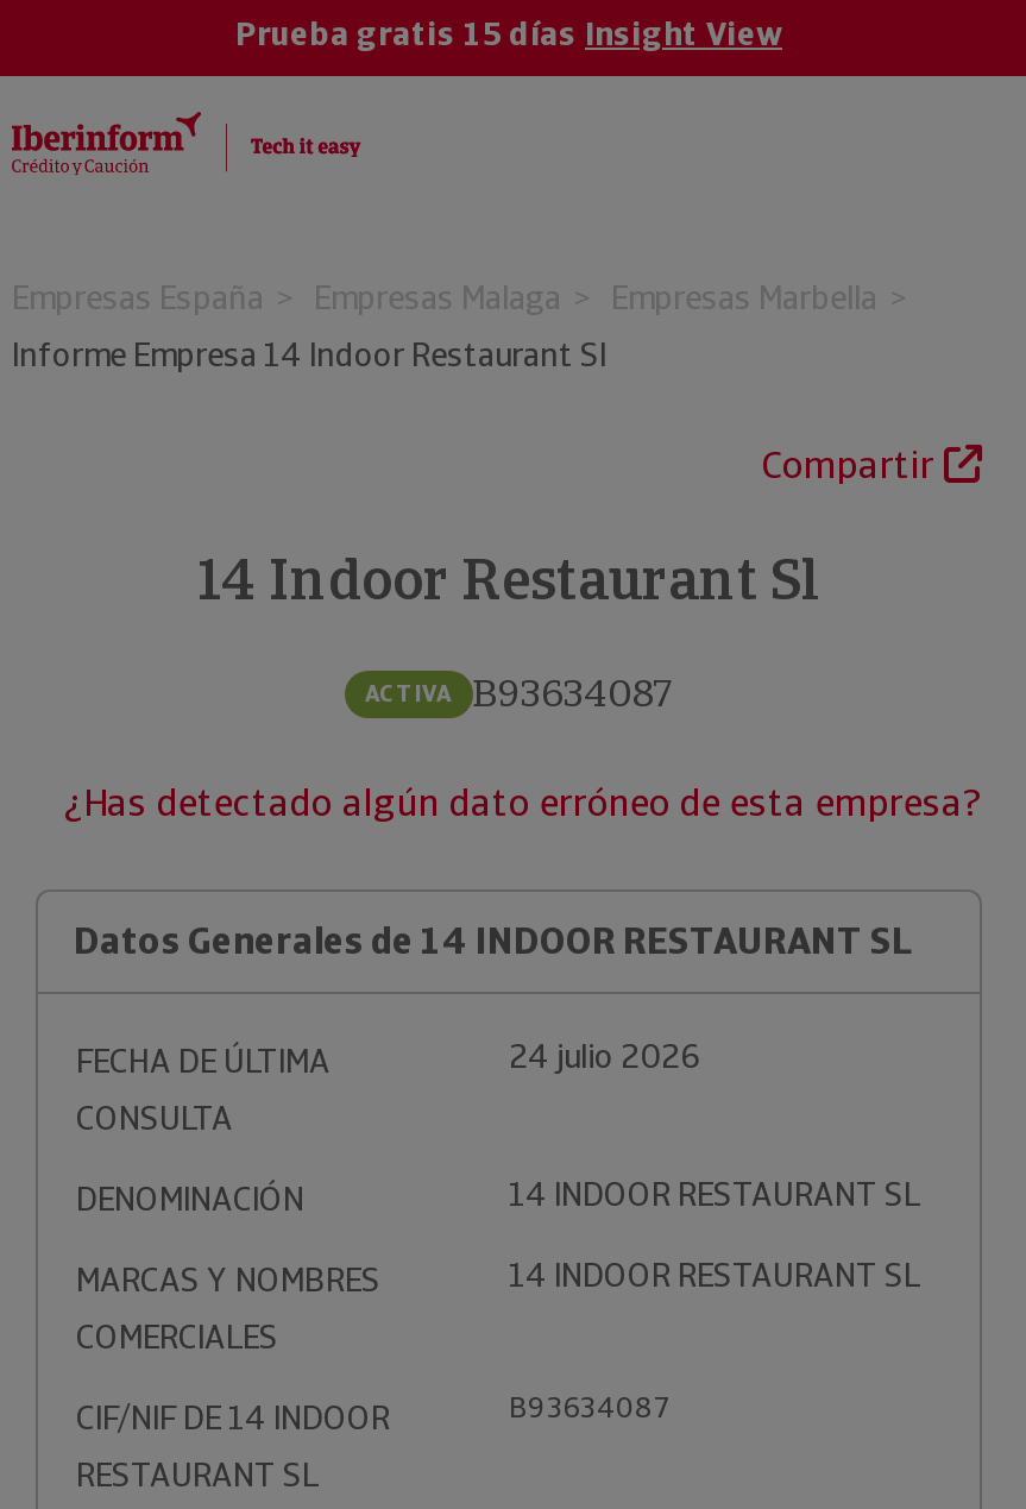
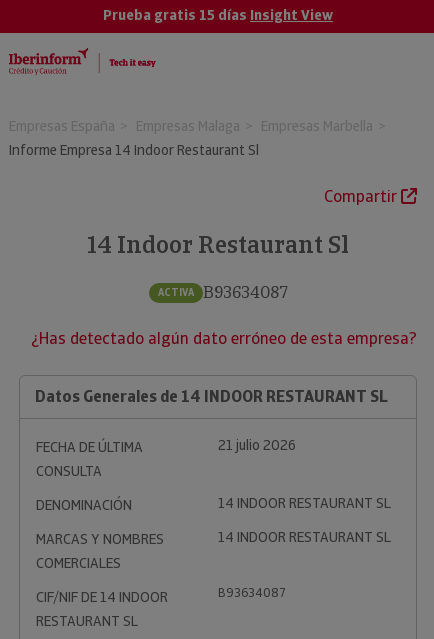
[509,1035,699,1077] 24 julio 2026 -> [218,436,296,454] 21 julio 2026

